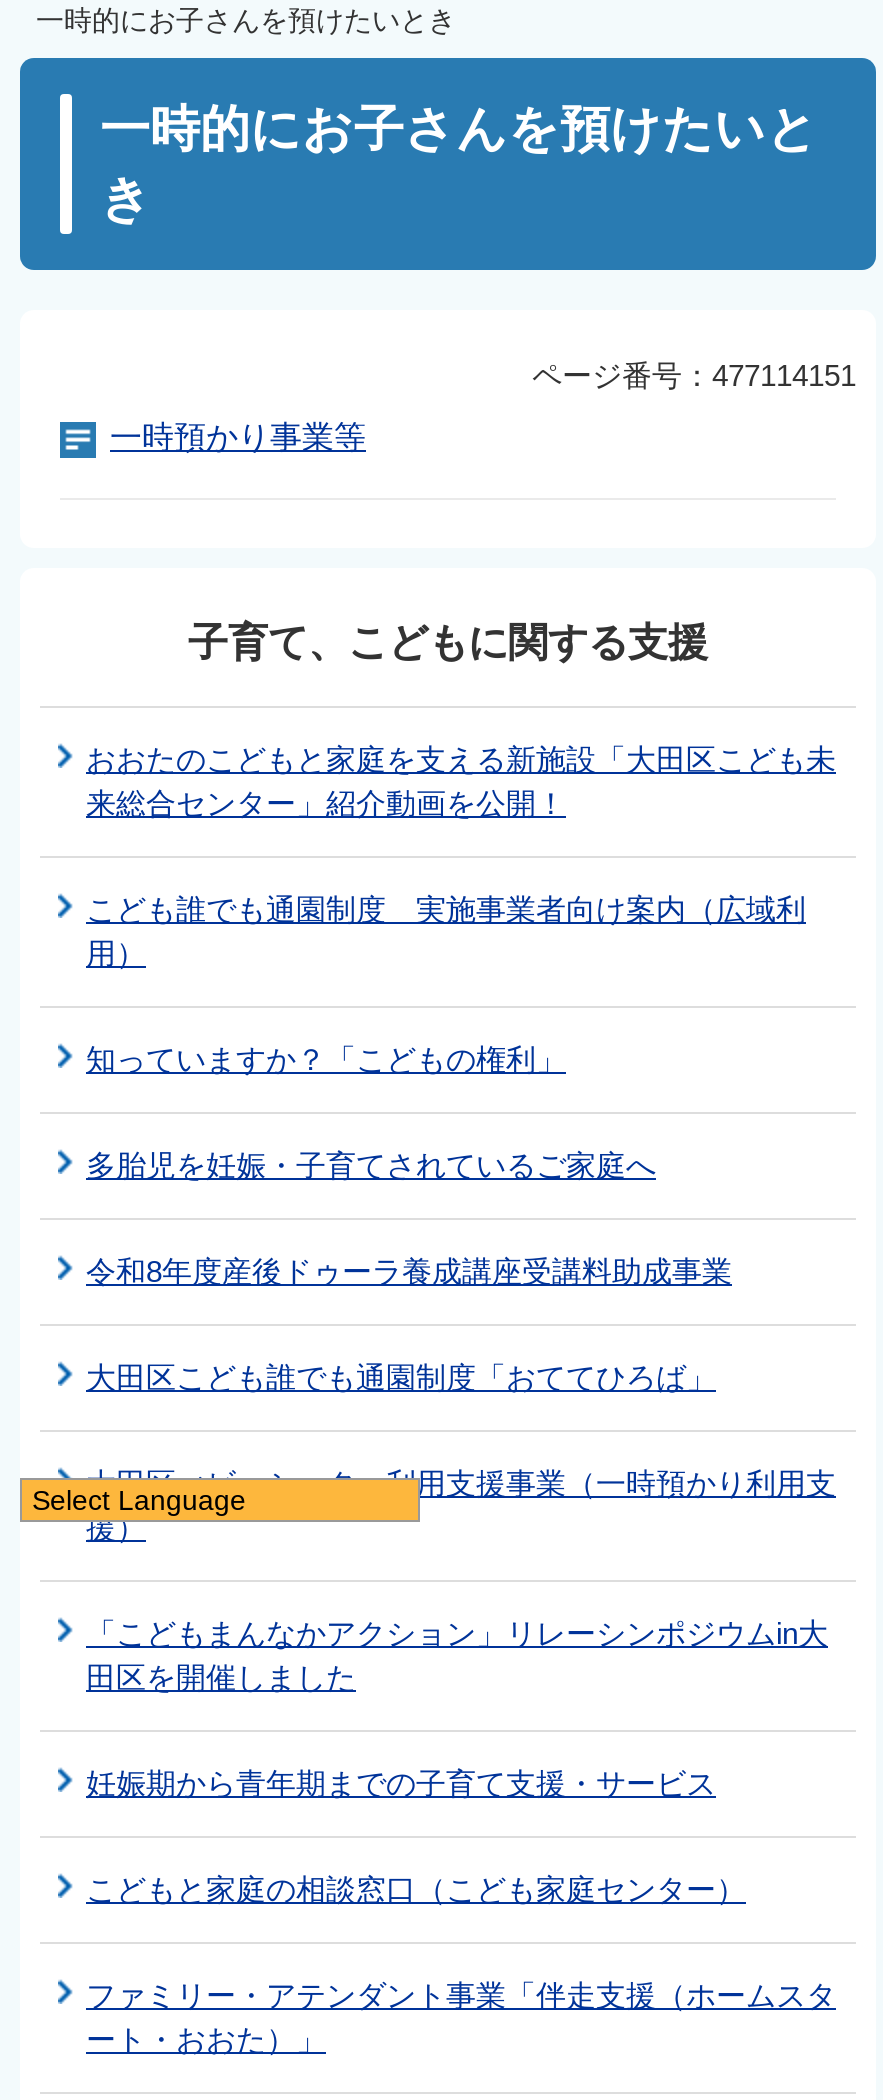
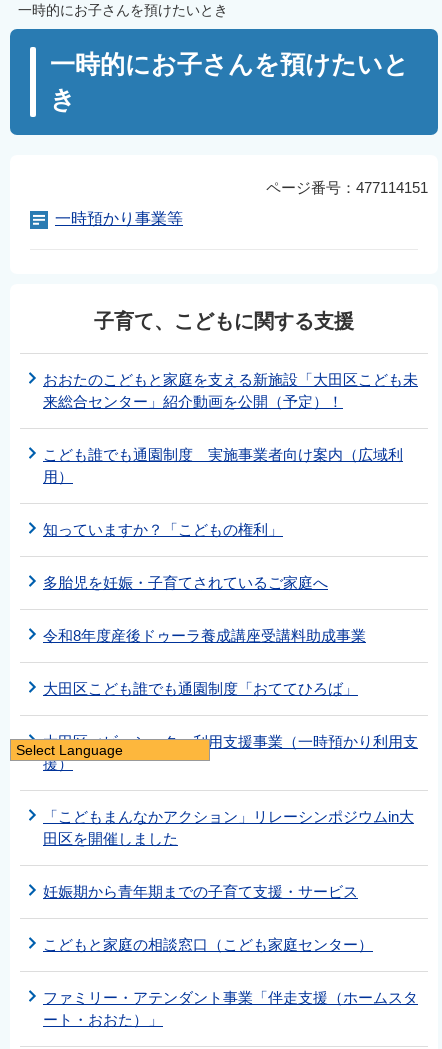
[86,786,566,820] 来総合センター」紹介動画を公開！ -> [43,393,343,410] 来総合センター」紹介動画を公開（予定）！

